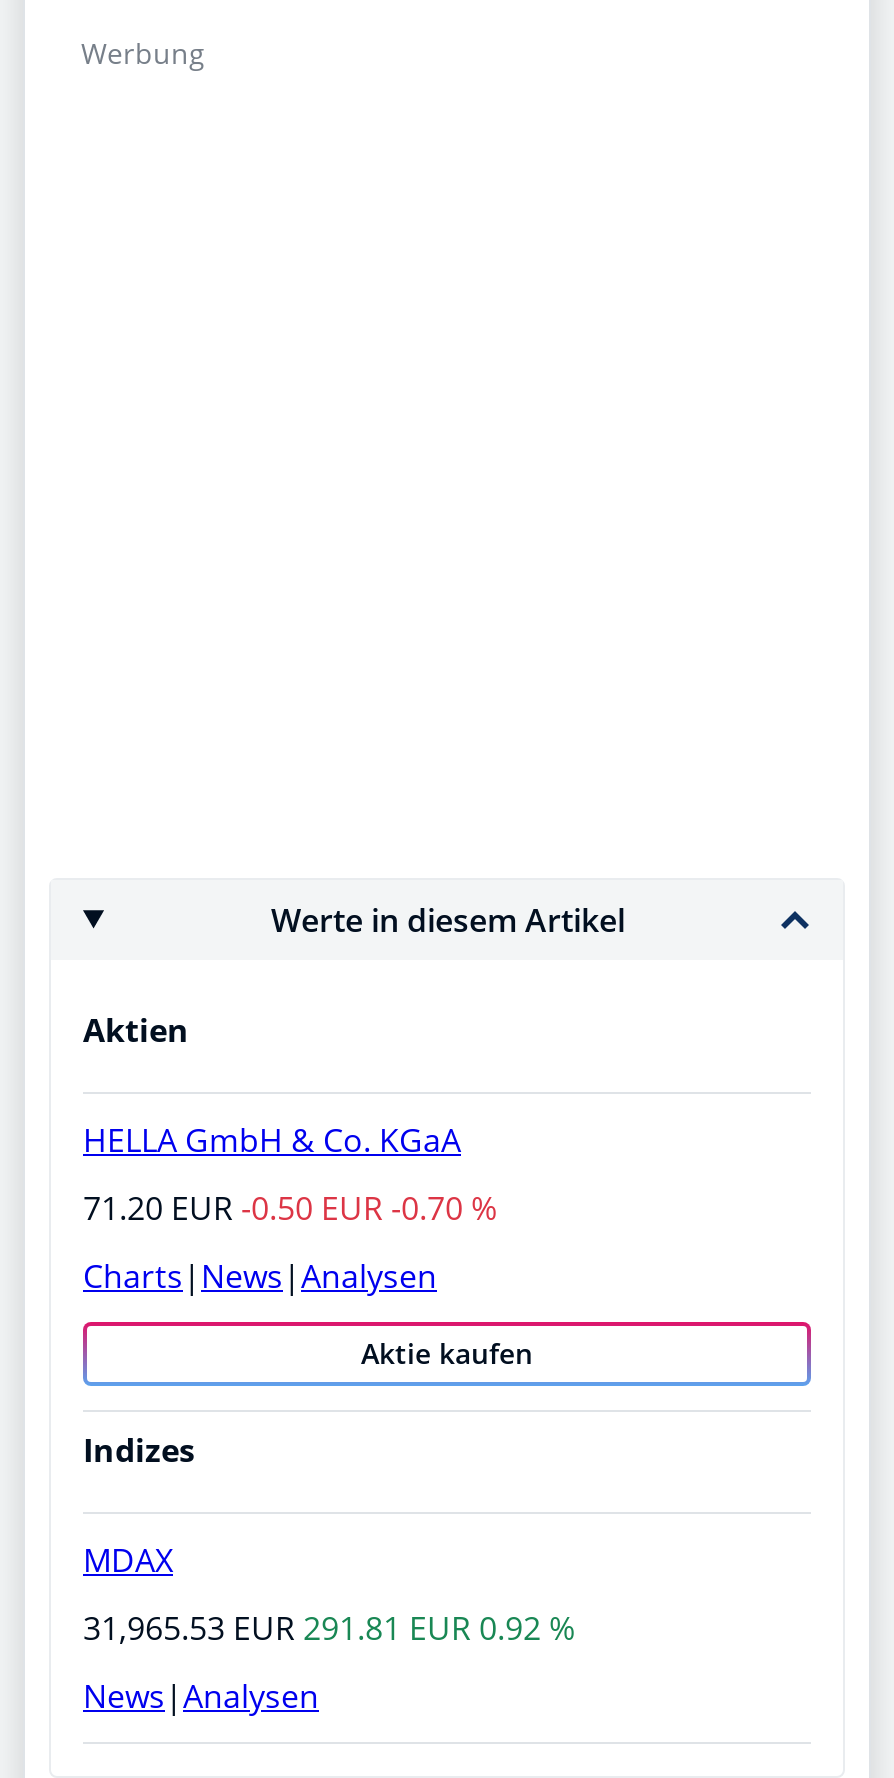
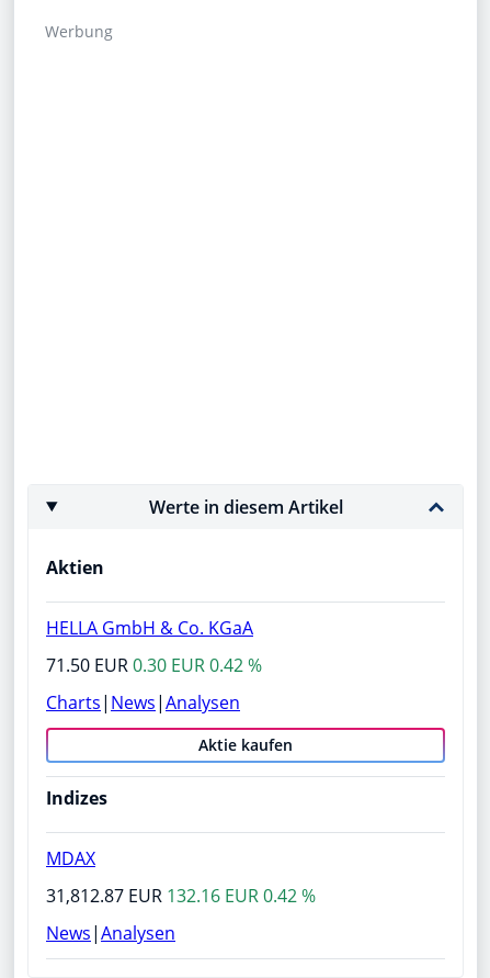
[83,1185,497,1229] 71.20 EUR -0.50 EUR -0.70 % -> [46,653,262,677] 71.50 EUR 0.30 EUR 0.42 %
[83,1605,575,1649] 31,965.53 EUR 291.81 EUR 0.92 % -> [46,883,316,907] 31,812.87 EUR 132.16 EUR 0.42 %

